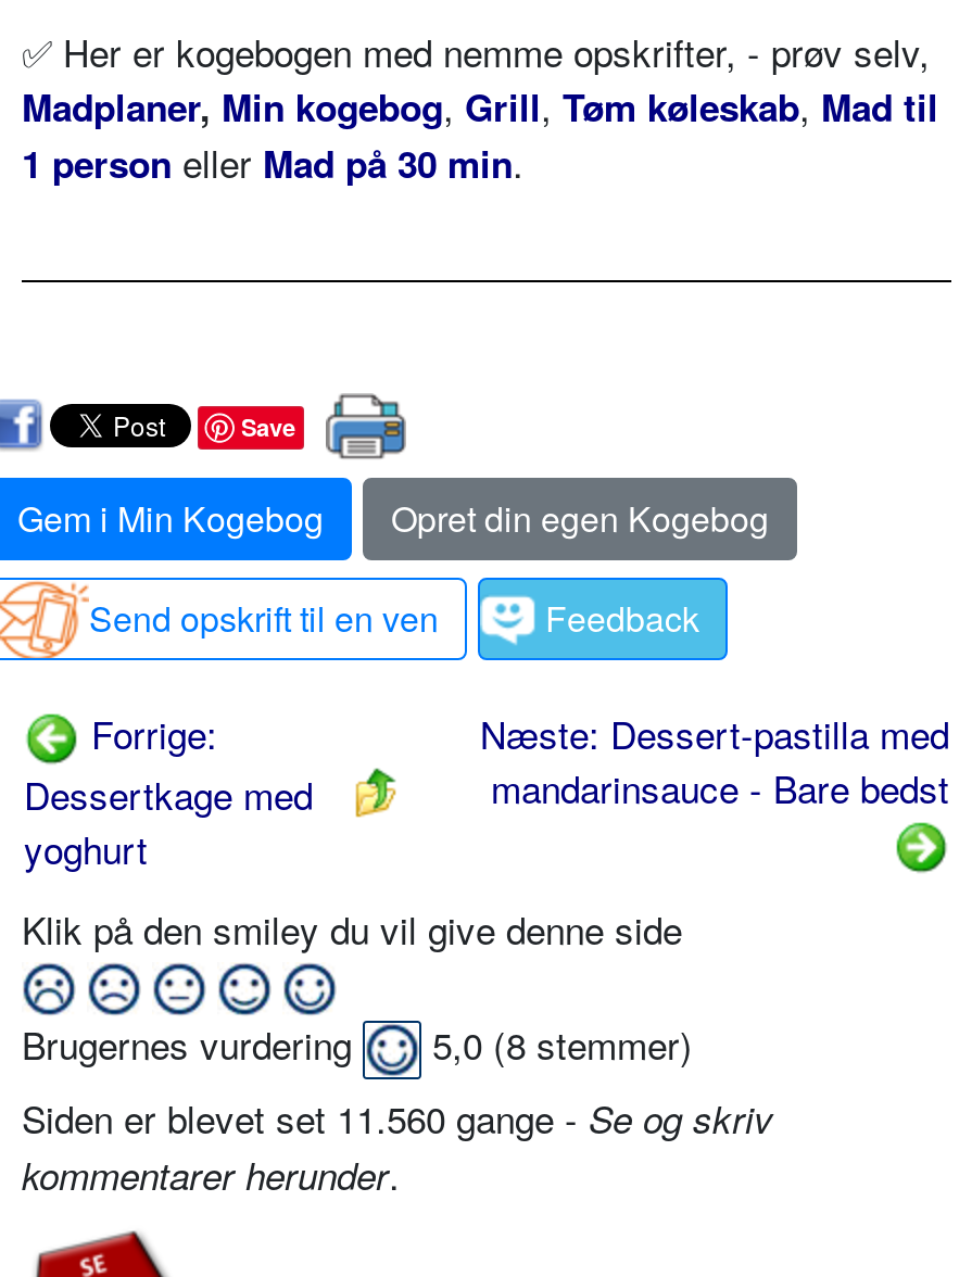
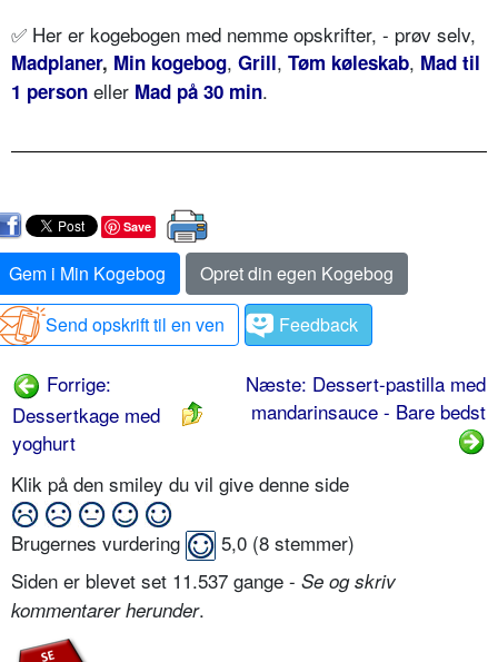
[22,1090,773,1144] Siden er blevet set 11.560 gange - Se og skriv -> [11,566,396,594] Siden er blevet set 11.537 gange - Se og skriv

